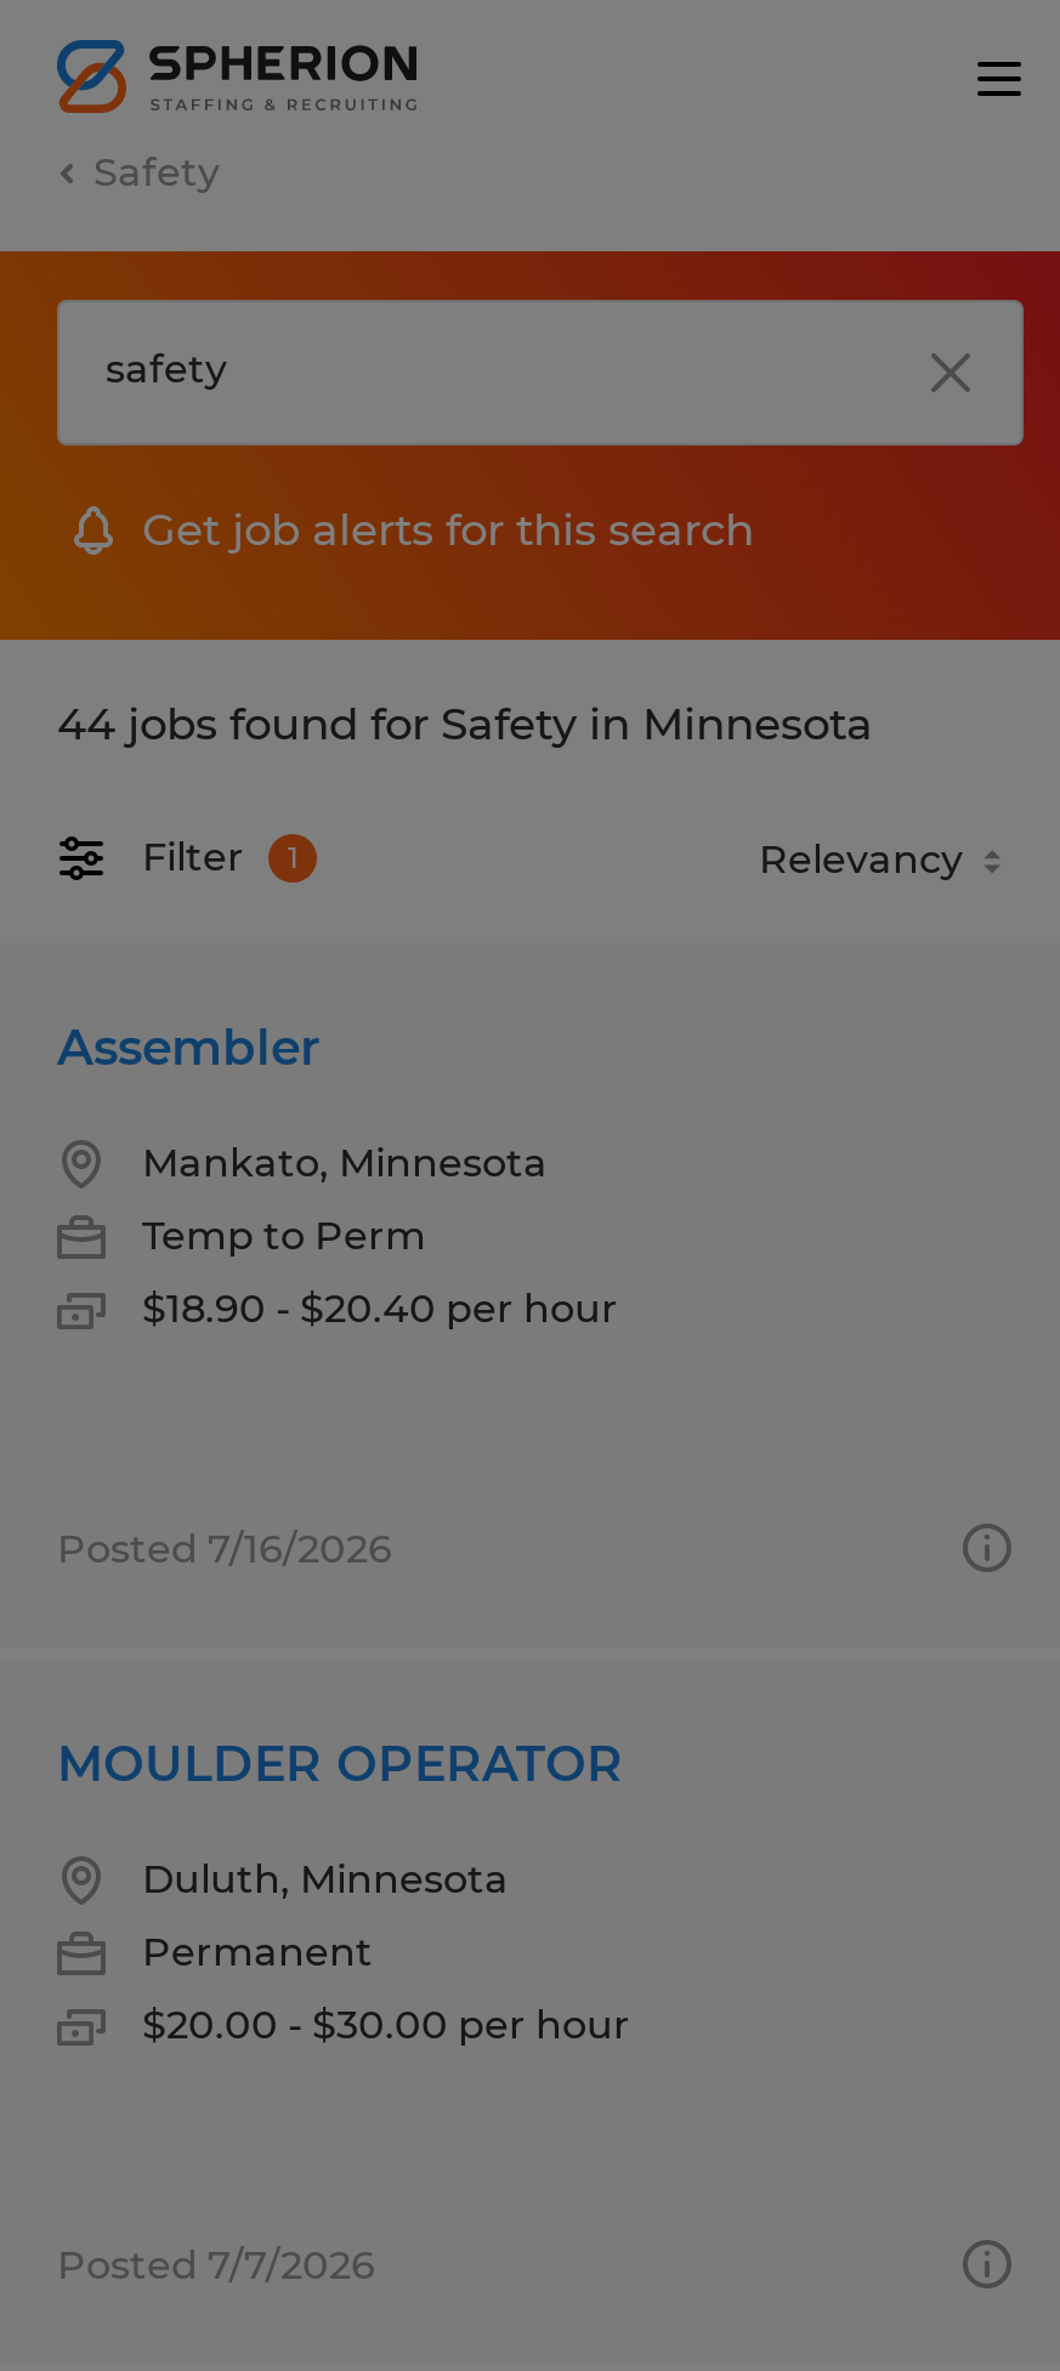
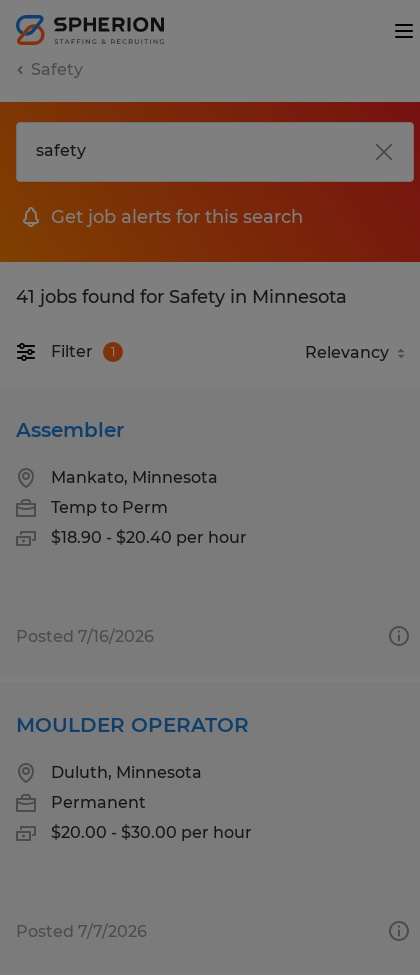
[57,698,873,751] 44 jobs found for Safety in Minnesota -> [16,286,347,308] 41 jobs found for Safety in Minnesota

